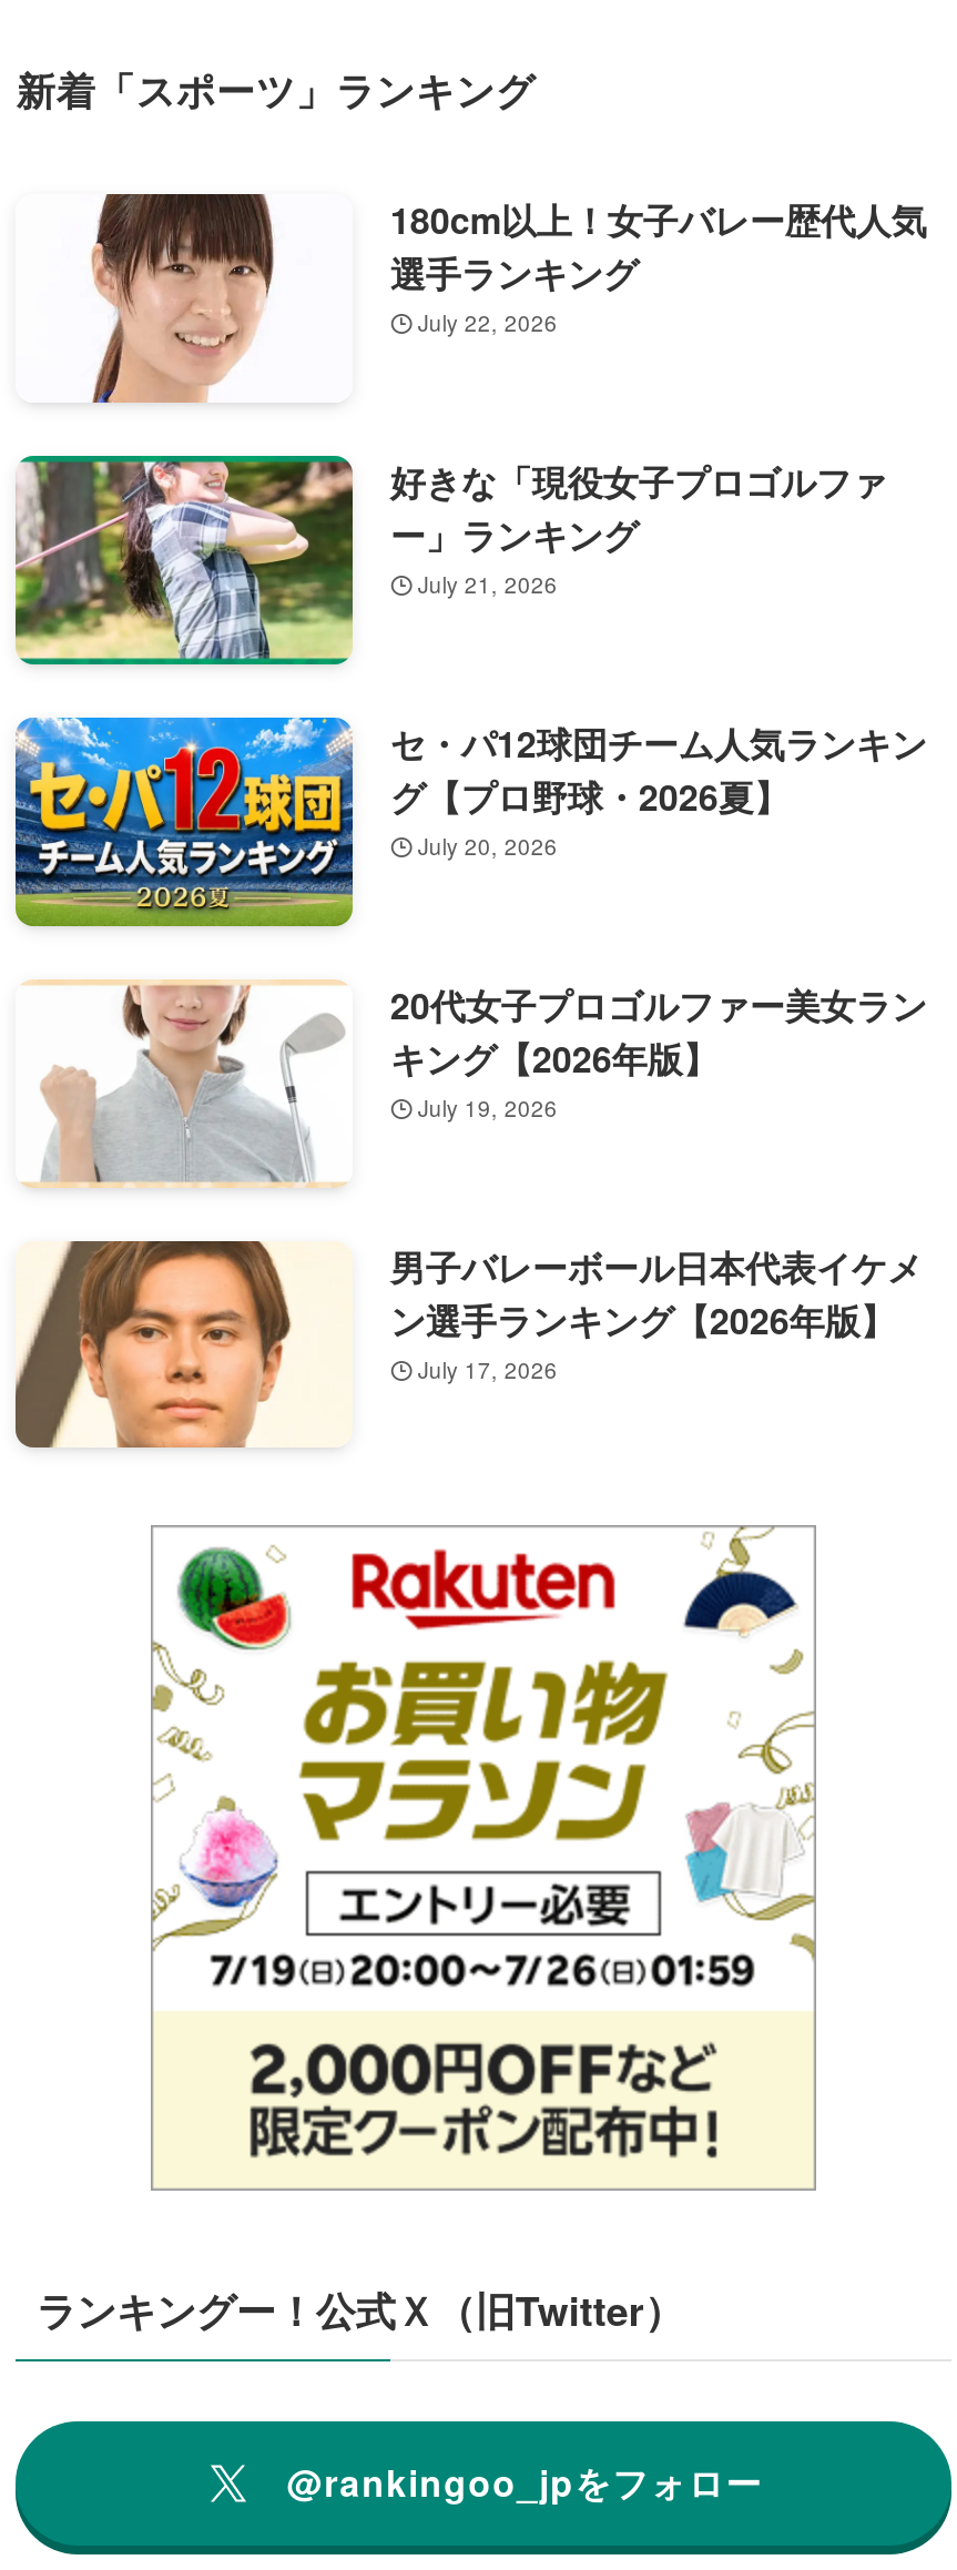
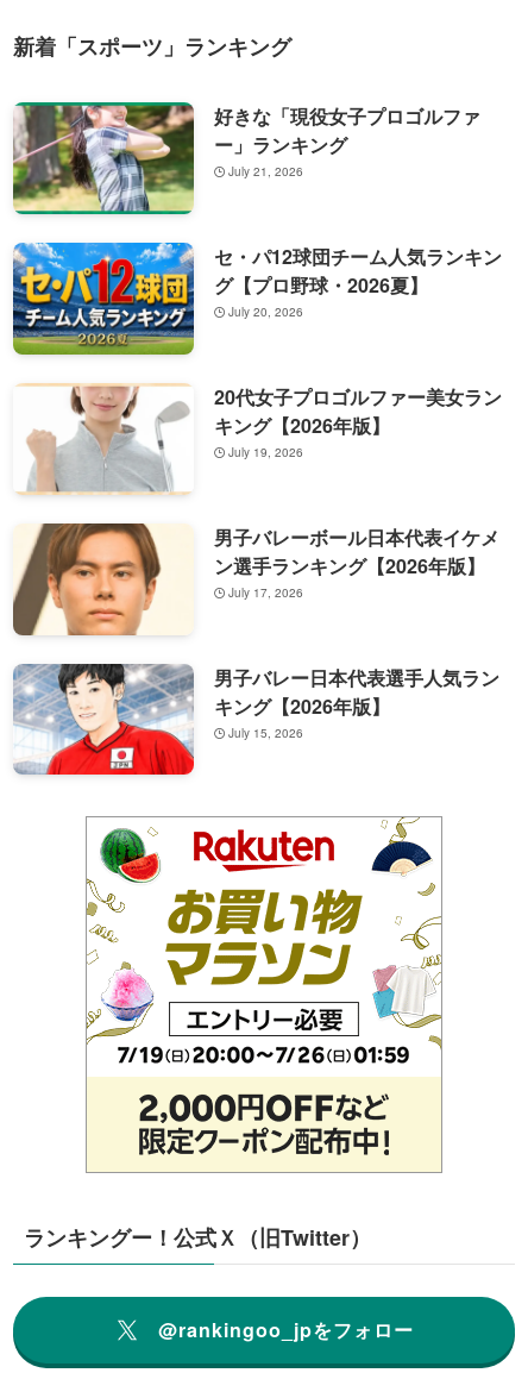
[89,192,275,405] [image] -> none
[390,195,927,339] 180cm以上！女子バレー歴代人気 | 選手ランキング | July 22, 2026 -> none
moved [11,454,927,1385] -> [11,101,502,601]: [image] | 好きな「現役女子プロゴルファ | ー」ランキング | ... | ン選手ランキング【2026年版】 | July 17, 2026
none -> [12,663,499,776] [image] | 男子バレー日本代表選手人気ラン | キング【2026年版】 | July 15, 2026

